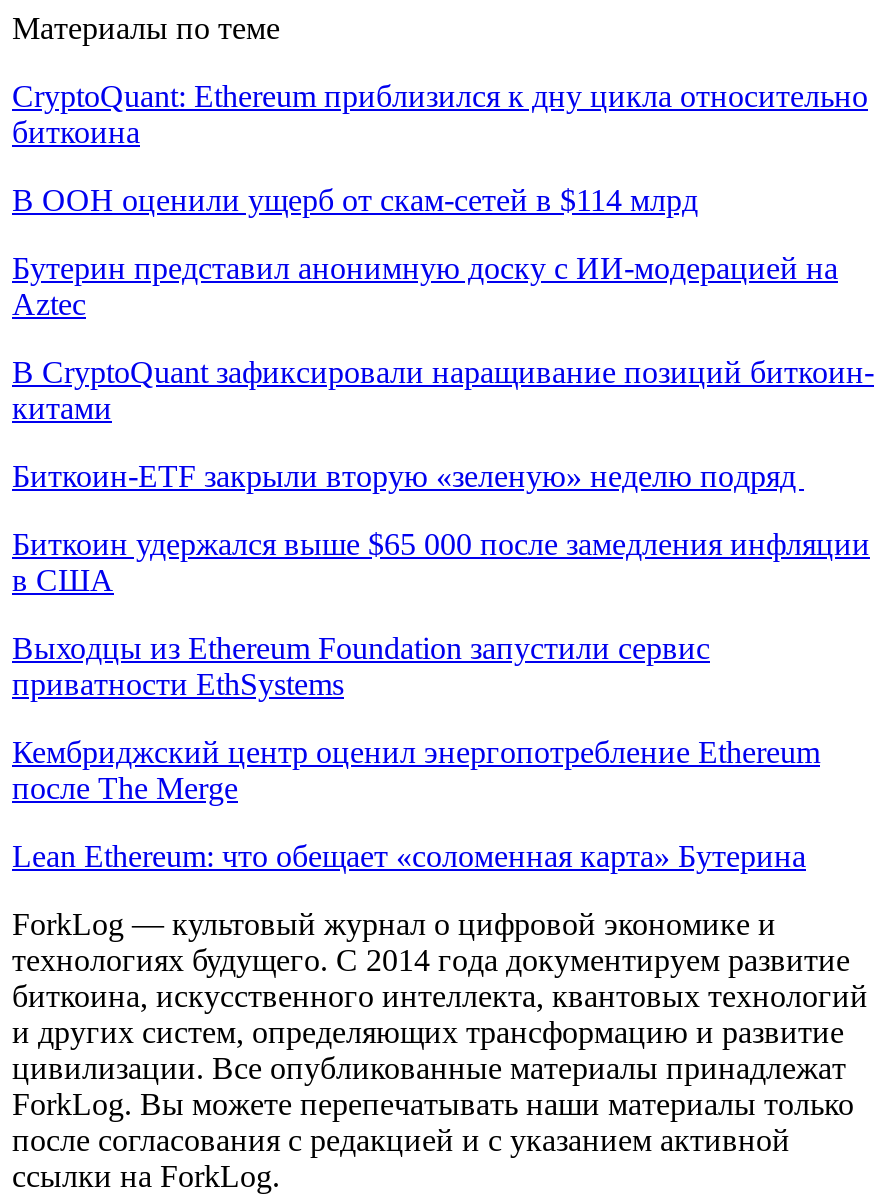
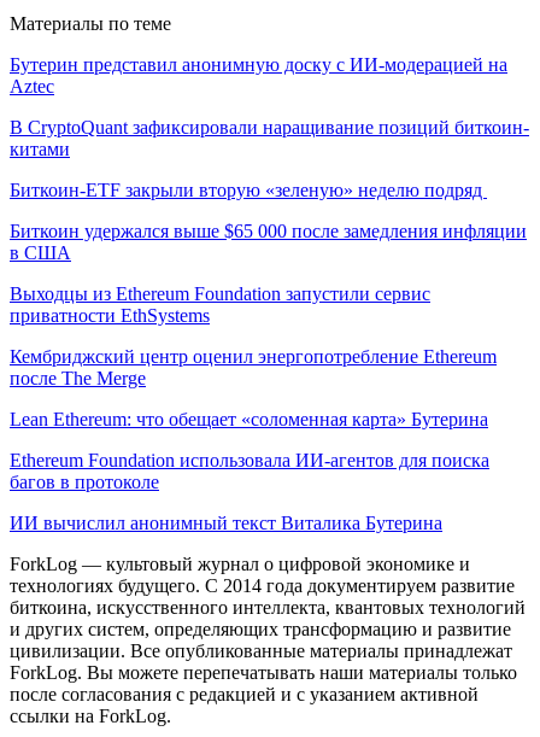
[12,79,868,217] CryptoQuant: Ethereum приблизился к дну цикла относительно | биткоина | В ООН оценили ущерб от скам-сетей в $114 млрд -> none
moved [12,251,874,873] -> [10,54,529,429]: Бутерин представил анонимную доску с ИИ-модерацией на | Aztec | В CryptoQuant зафиксировали наращивание позиций биткоин- | ... | после The Merge | Lean Ethereum: что обещает «соломенная карта» Бутерина
none -> [10,450,489,533] Ethereum Foundation использовала ИИ-агентов для поиска | багов в протоколе | ИИ вычислил анонимный текст Виталика Бутерина

